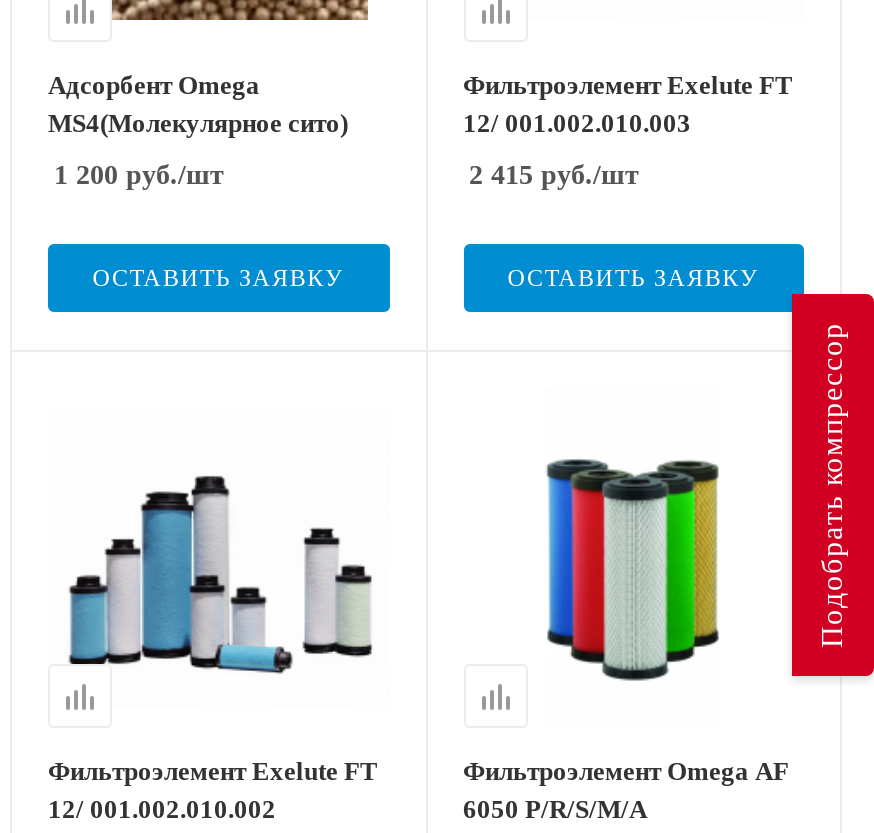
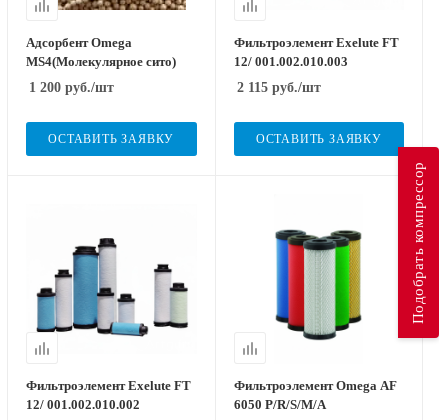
[469,159,639,189] 2 415 руб./шт -> [236,79,320,94] 2 115 руб./шт

